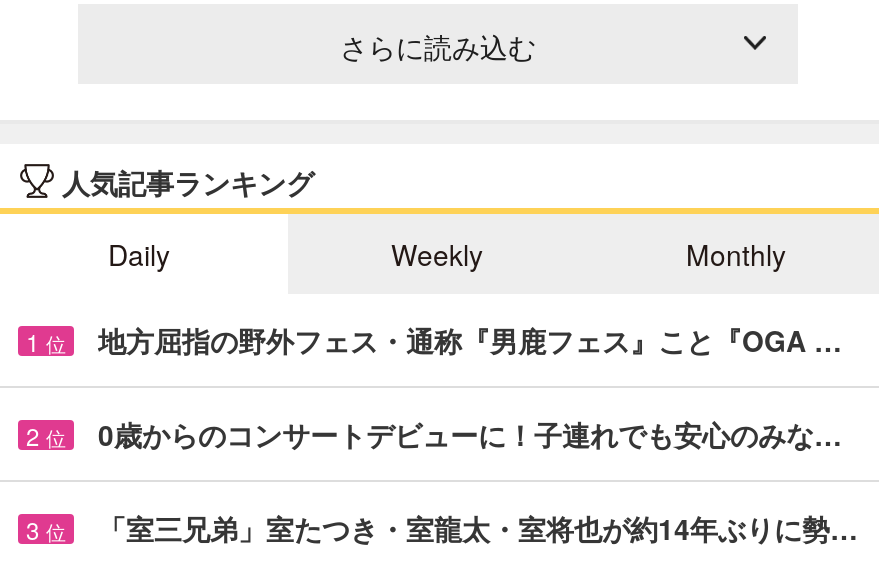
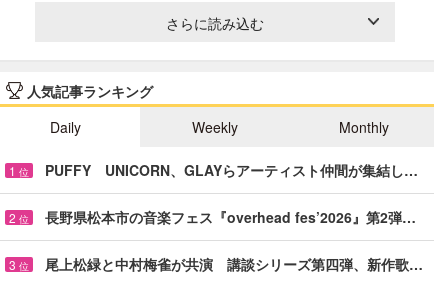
[98,320,842,360] 地方屈指の野外フェス・通称『男鹿フェス』こと『OGA … -> [45,160,418,180] PUFFY UNICORN、GLAYらアーティスト仲間が集結し…
[98,414,842,454] 0歳からのコンサートデビューに！子連れでも安心のみな… -> [45,207,416,227] 長野県松本市の音楽フェス『overhead fes’2026』第2弾…
[98,508,858,548] 「室三兄弟」室たつき・室龍太・室将也が約14年ぶりに勢… -> [45,254,423,274] 尾上松緑と中村梅雀が共演 講談シリーズ第四弾、新作歌…

